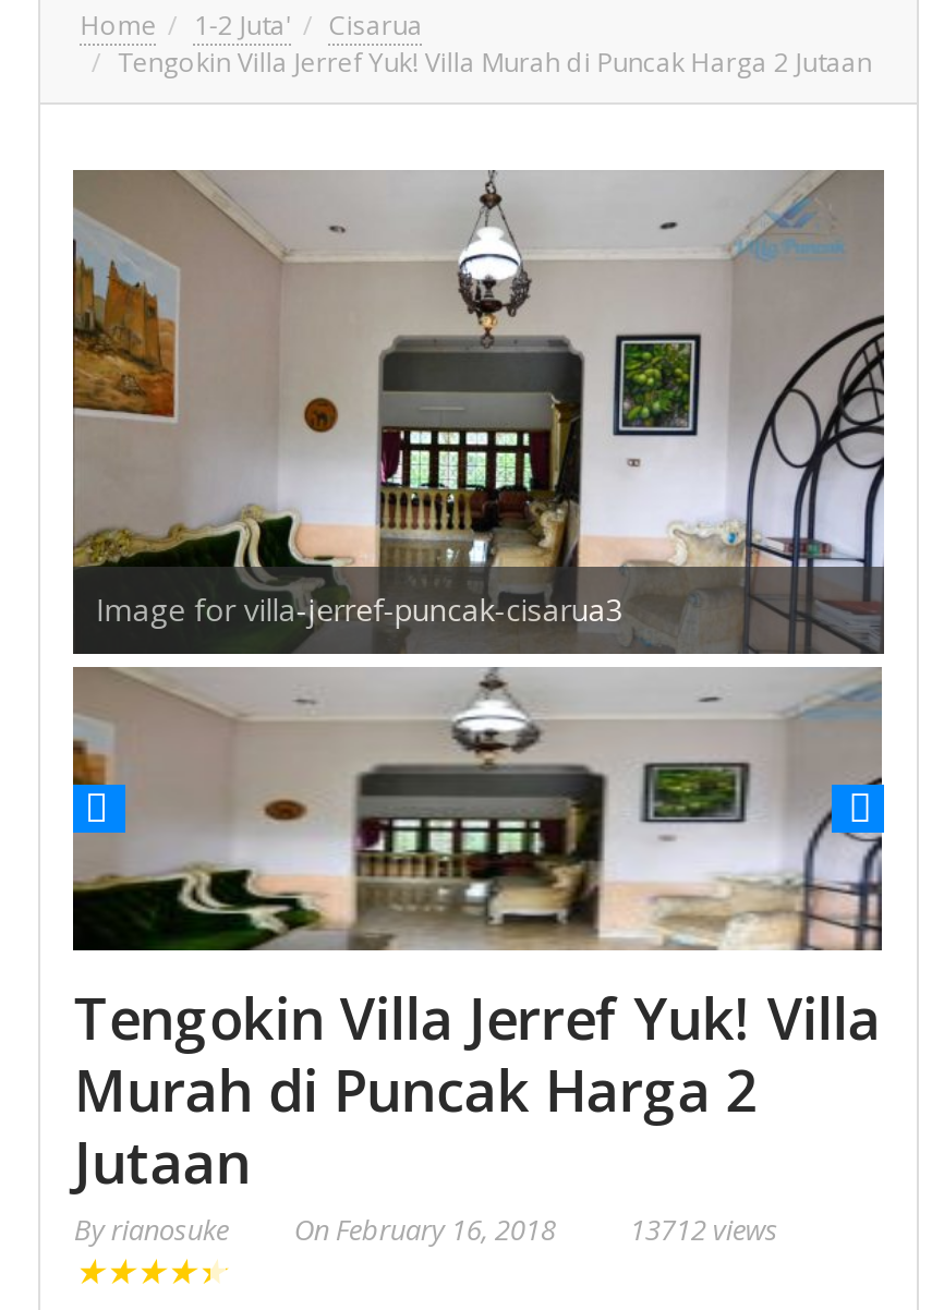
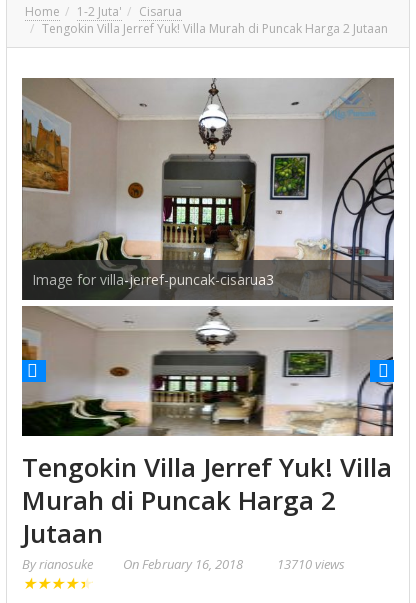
[74,1211,778,1250] Byrianosuke On February 16, 2018 13712 views -> [22,555,345,573] Byrianosuke On February 16, 2018 13710 views

